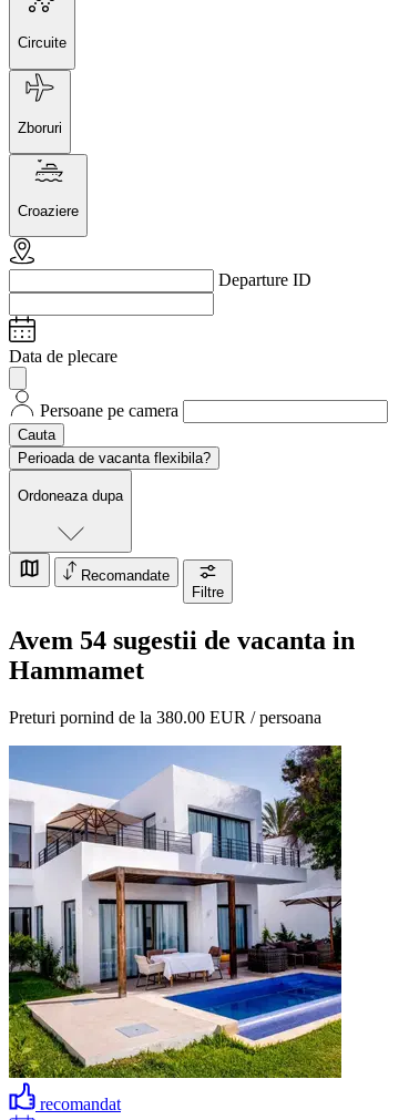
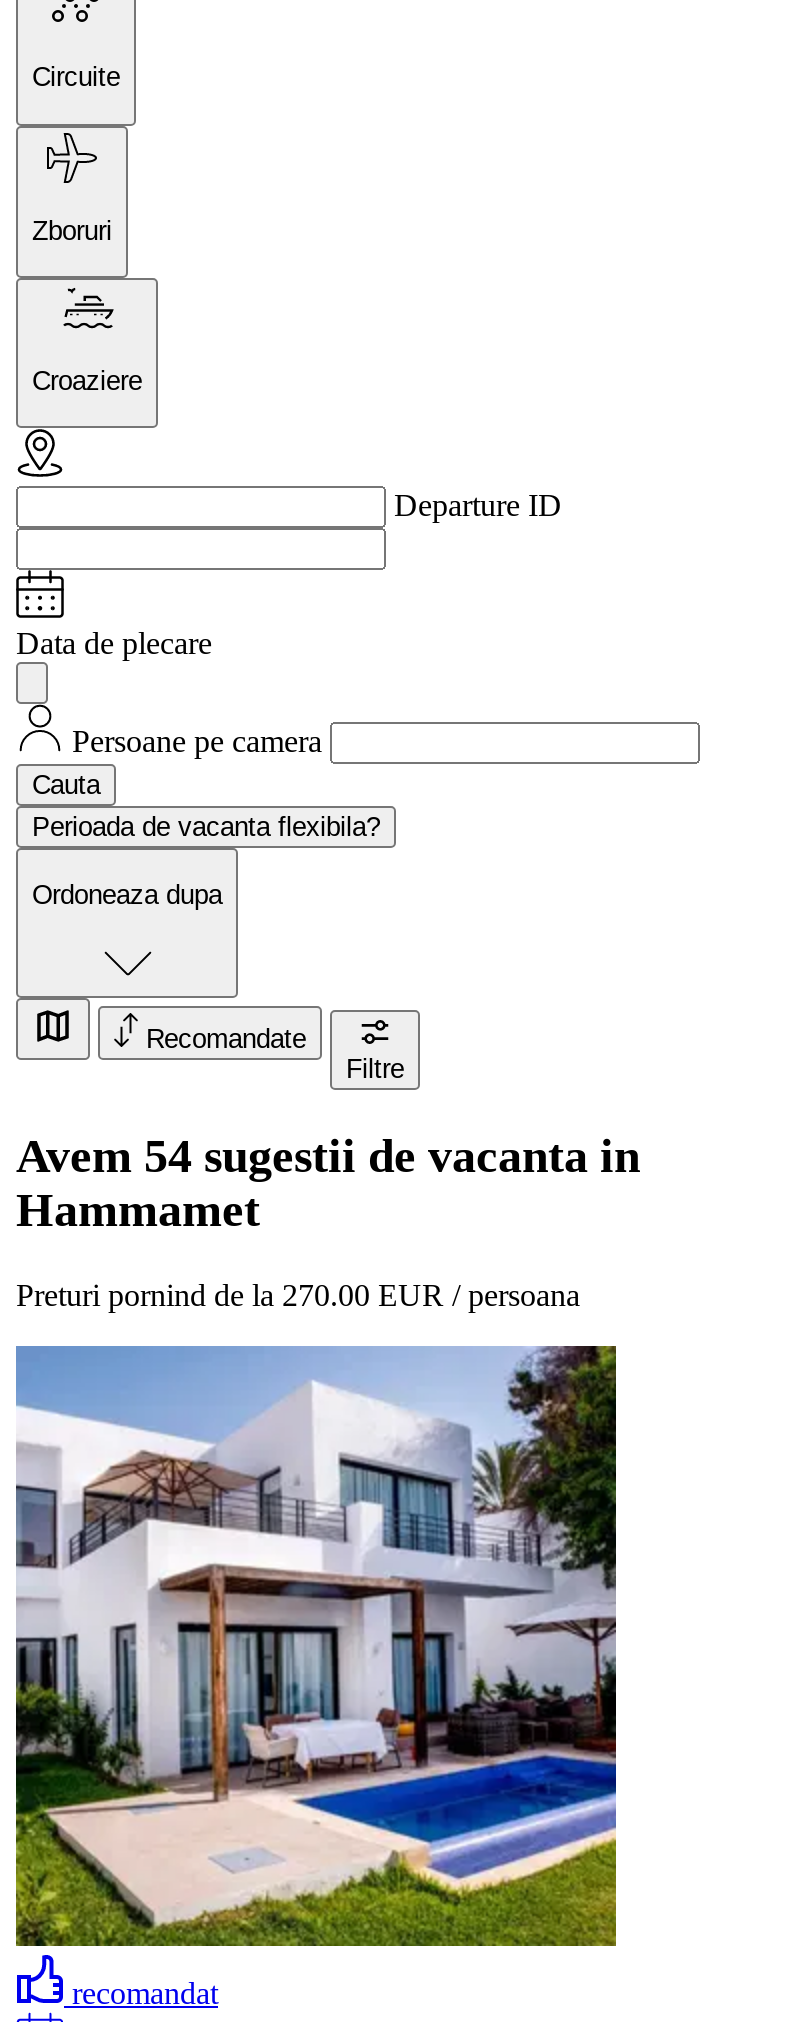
[9,707,321,726] Preturi pornind de la 380.00 EUR / persoana -> [16,1277,580,1311] Preturi pornind de la 270.00 EUR / persoana

